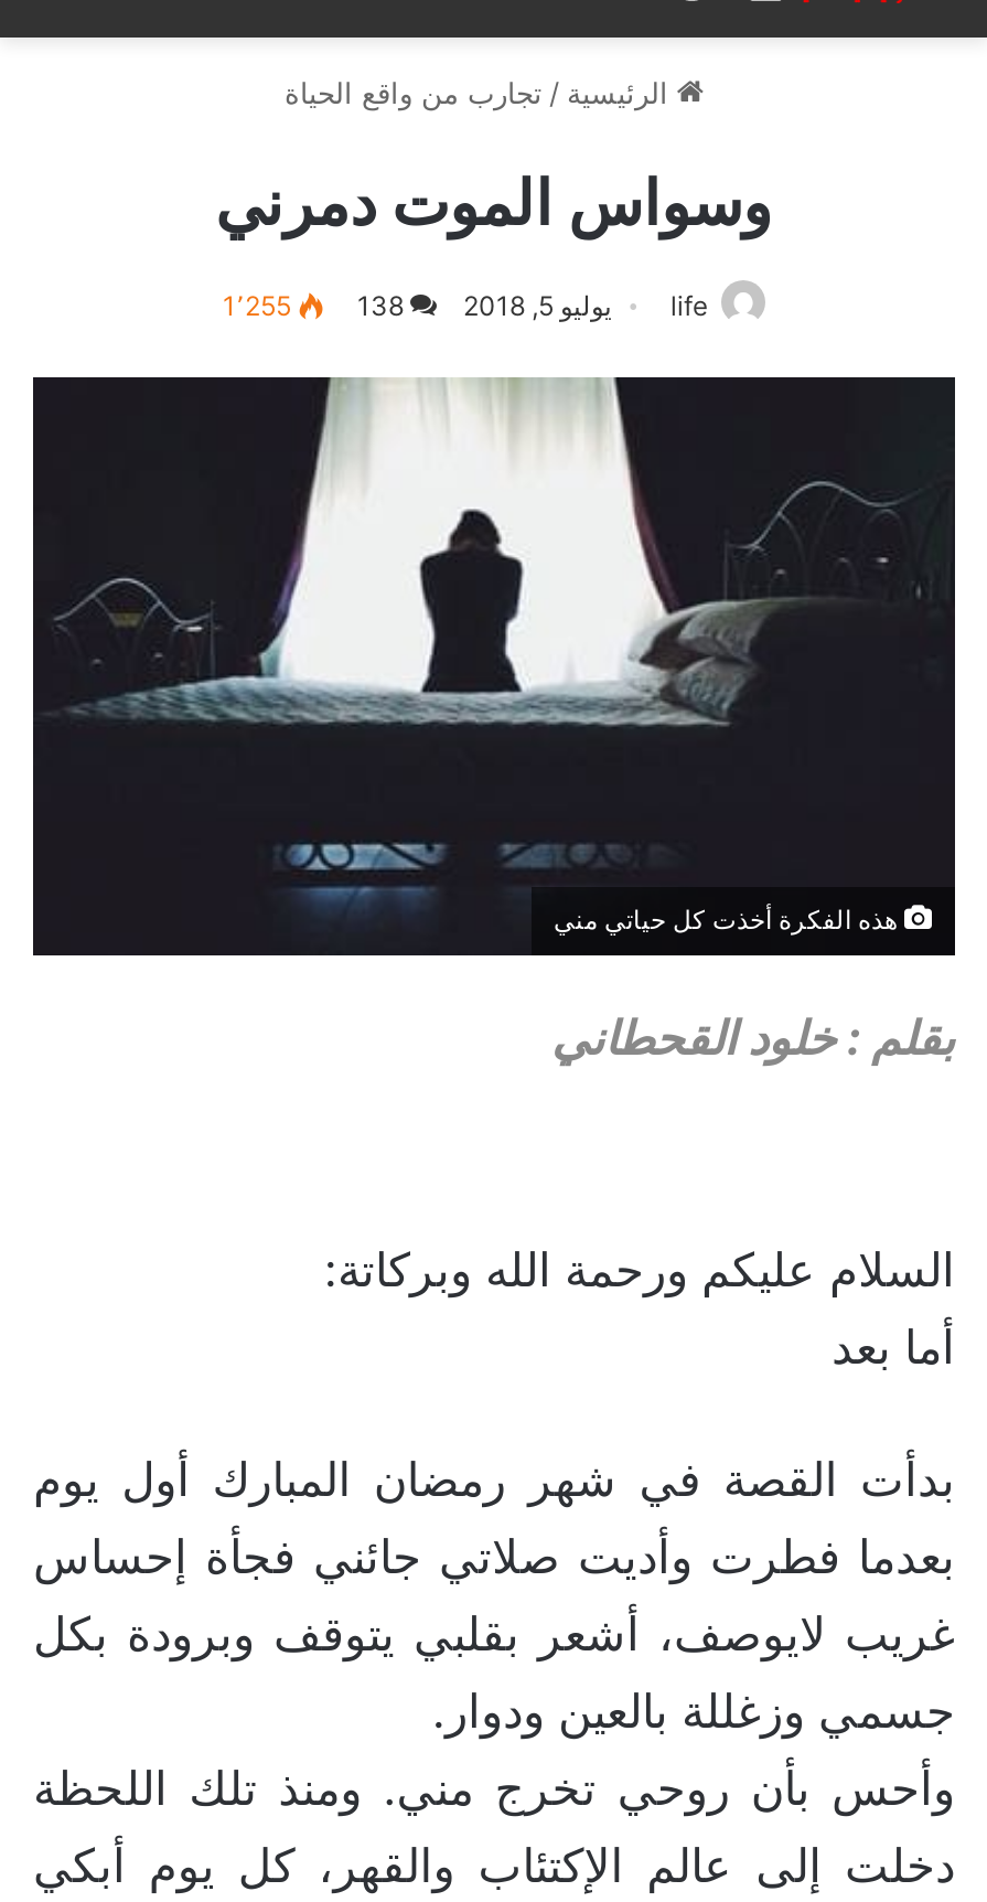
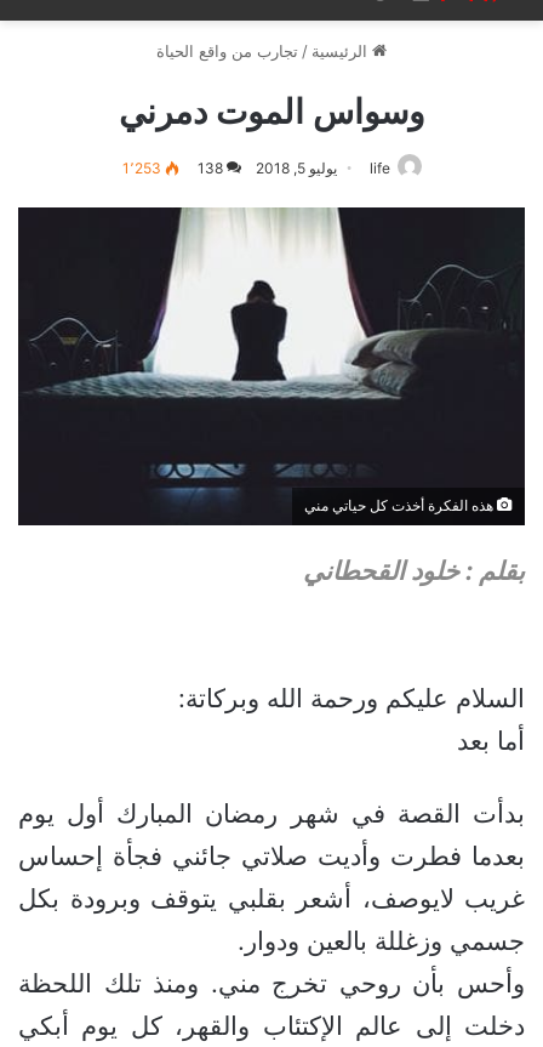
[223,289,404,323] 1٬255 138 -> [122,159,222,177] 1٬253 138

